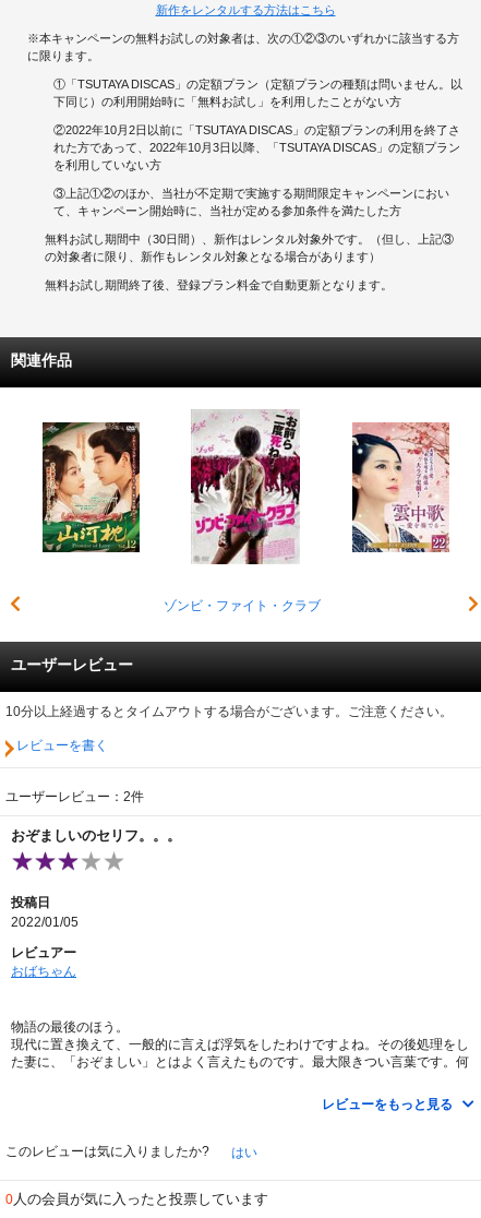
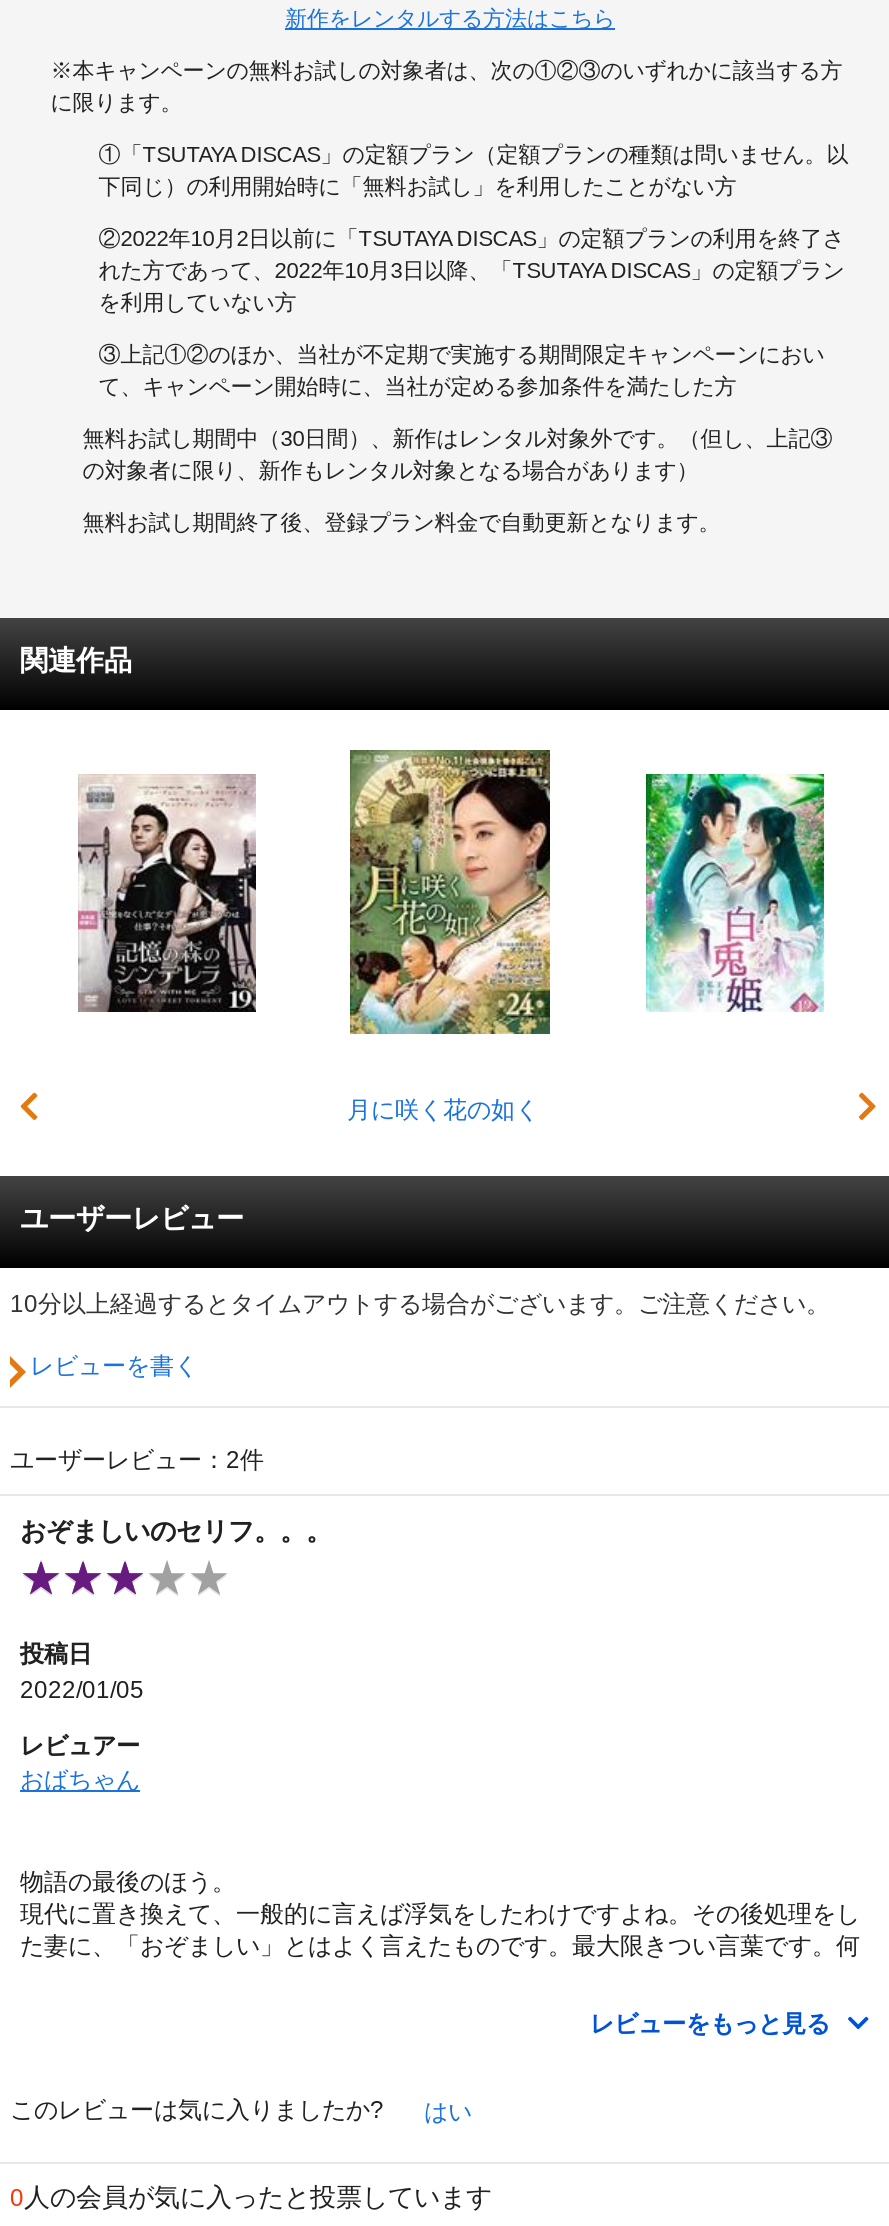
[163,409,320,613] [image] | ゾンビ・ファイト・クラブ -> [347,748,552,1124] [image] | 月に咲く花の如く
[41,421,141,553] [image] -> [78,774,258,1014] [image]
[351,421,450,553] [image] -> [644,772,826,1012] [image]

